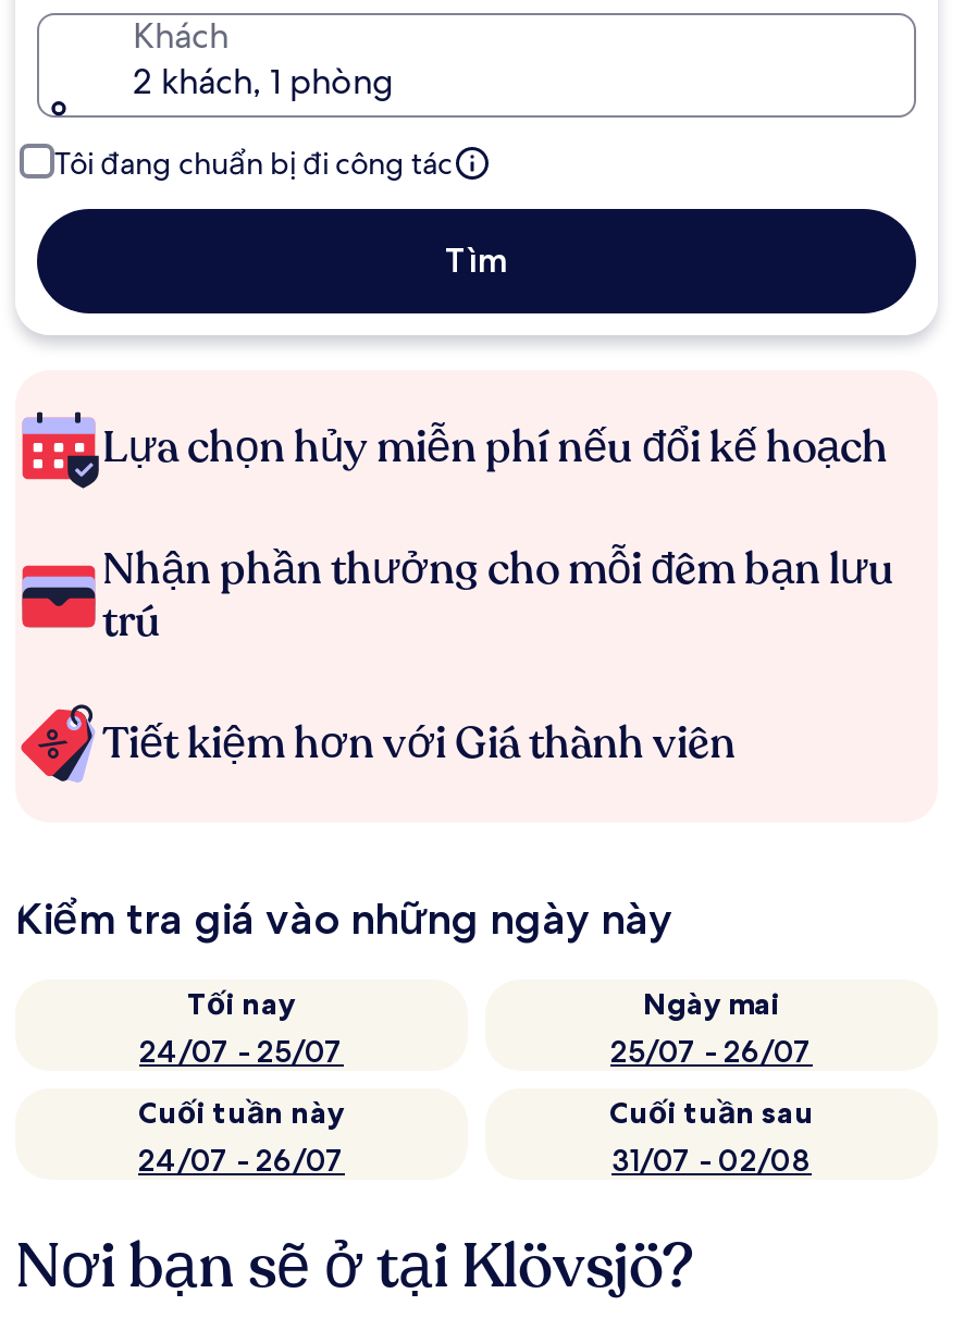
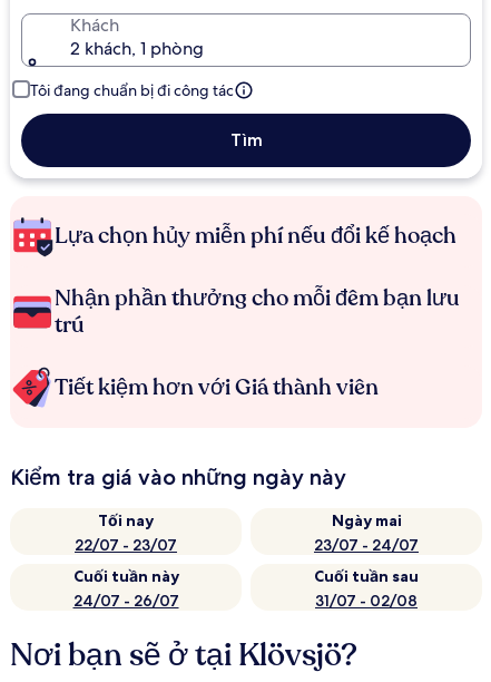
[139,1032,344,1071] 24/07 - 25/07 -> [75,535,177,555] 22/07 - 23/07
[610,1032,813,1071] 25/07 - 26/07 -> [314,535,419,555] 23/07 - 24/07

